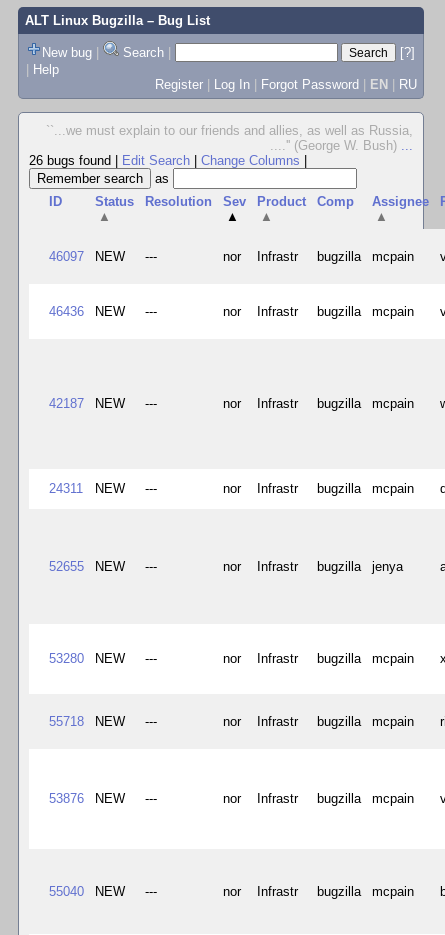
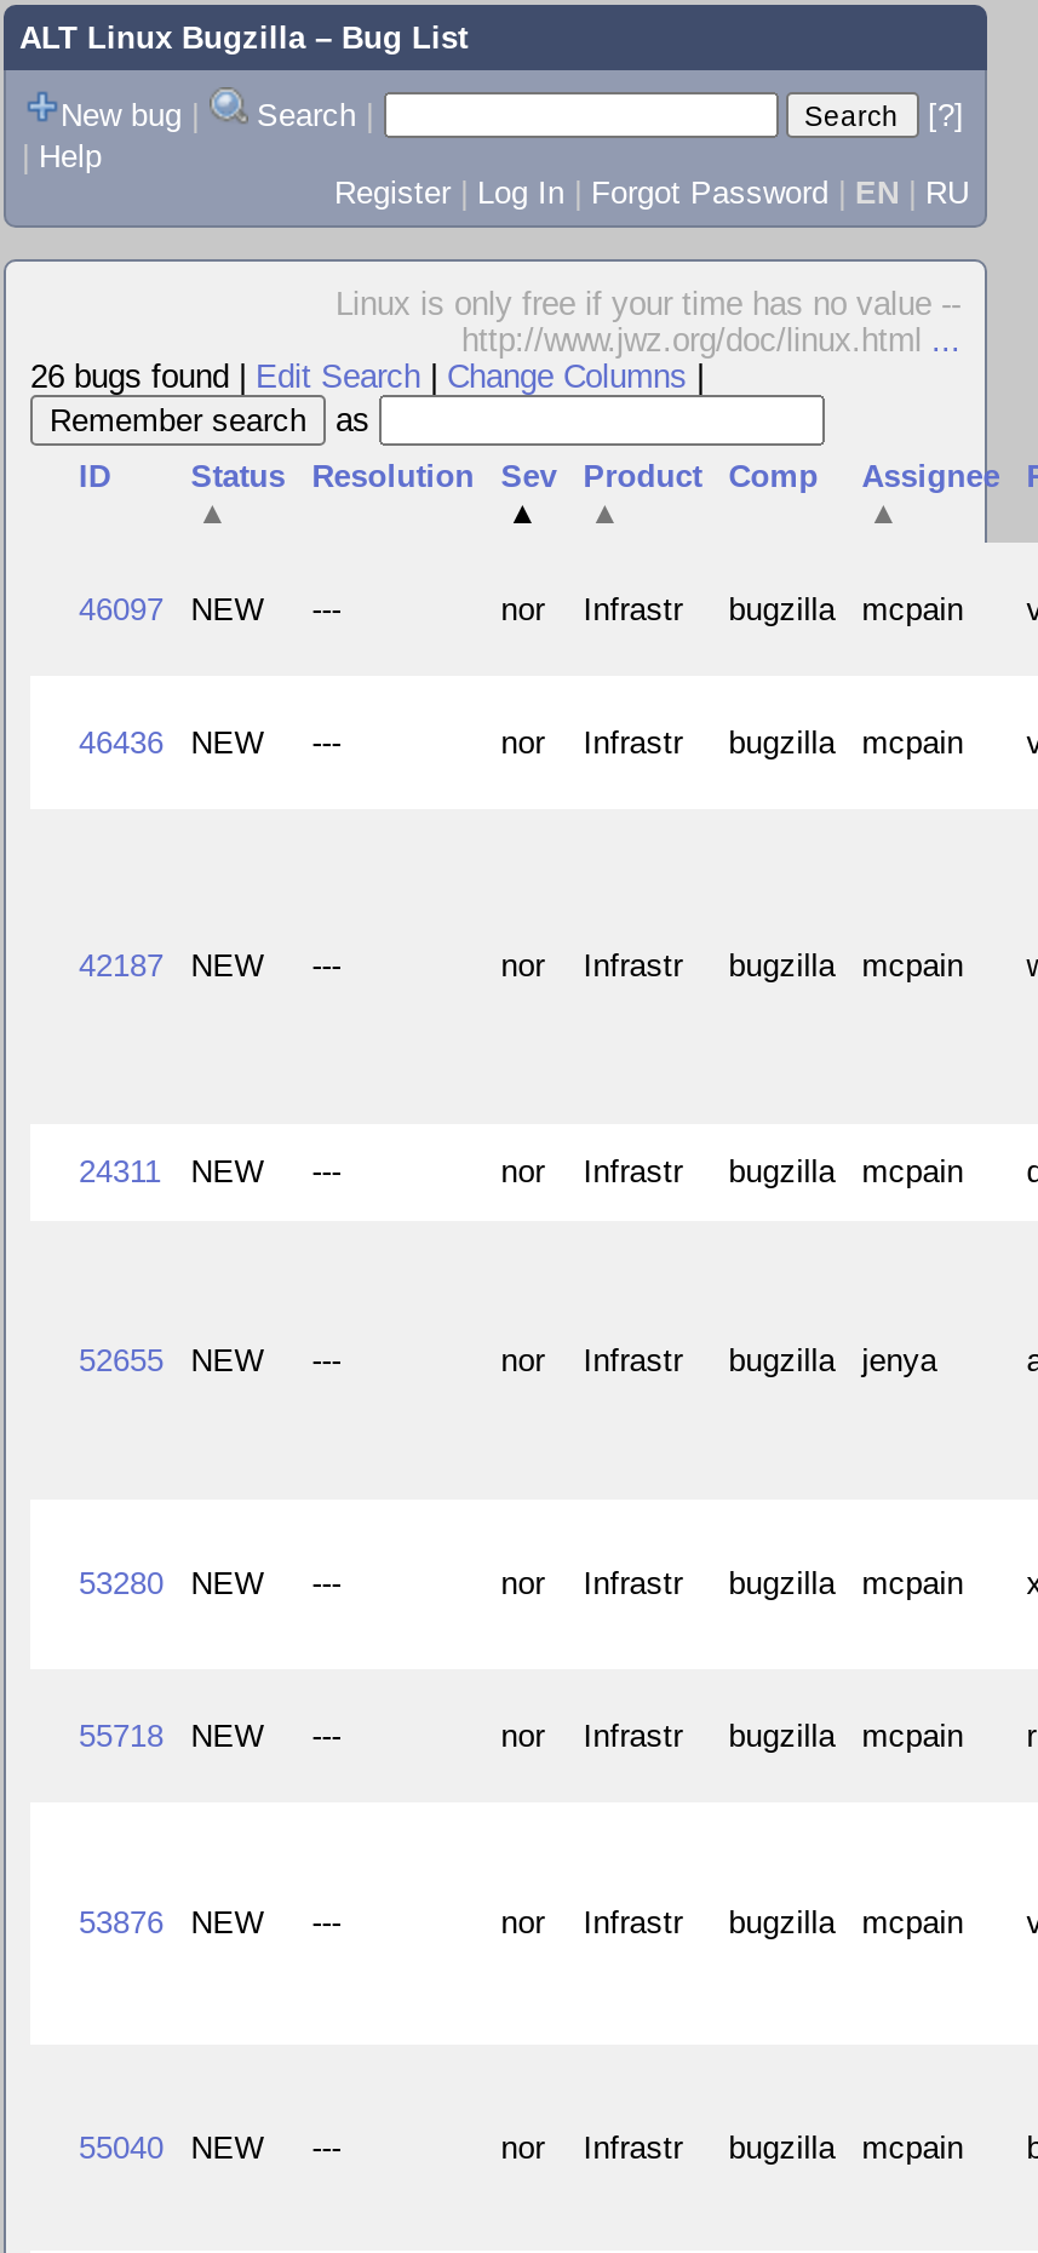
[46,123,413,153] ``...we must explain to our friends and allies, as well as Russia, | ....'' (George W. Bush)... -> [336,286,960,359] Linux is only free if your time has no value -- | http://www.jwz.org/doc/linux.html...

